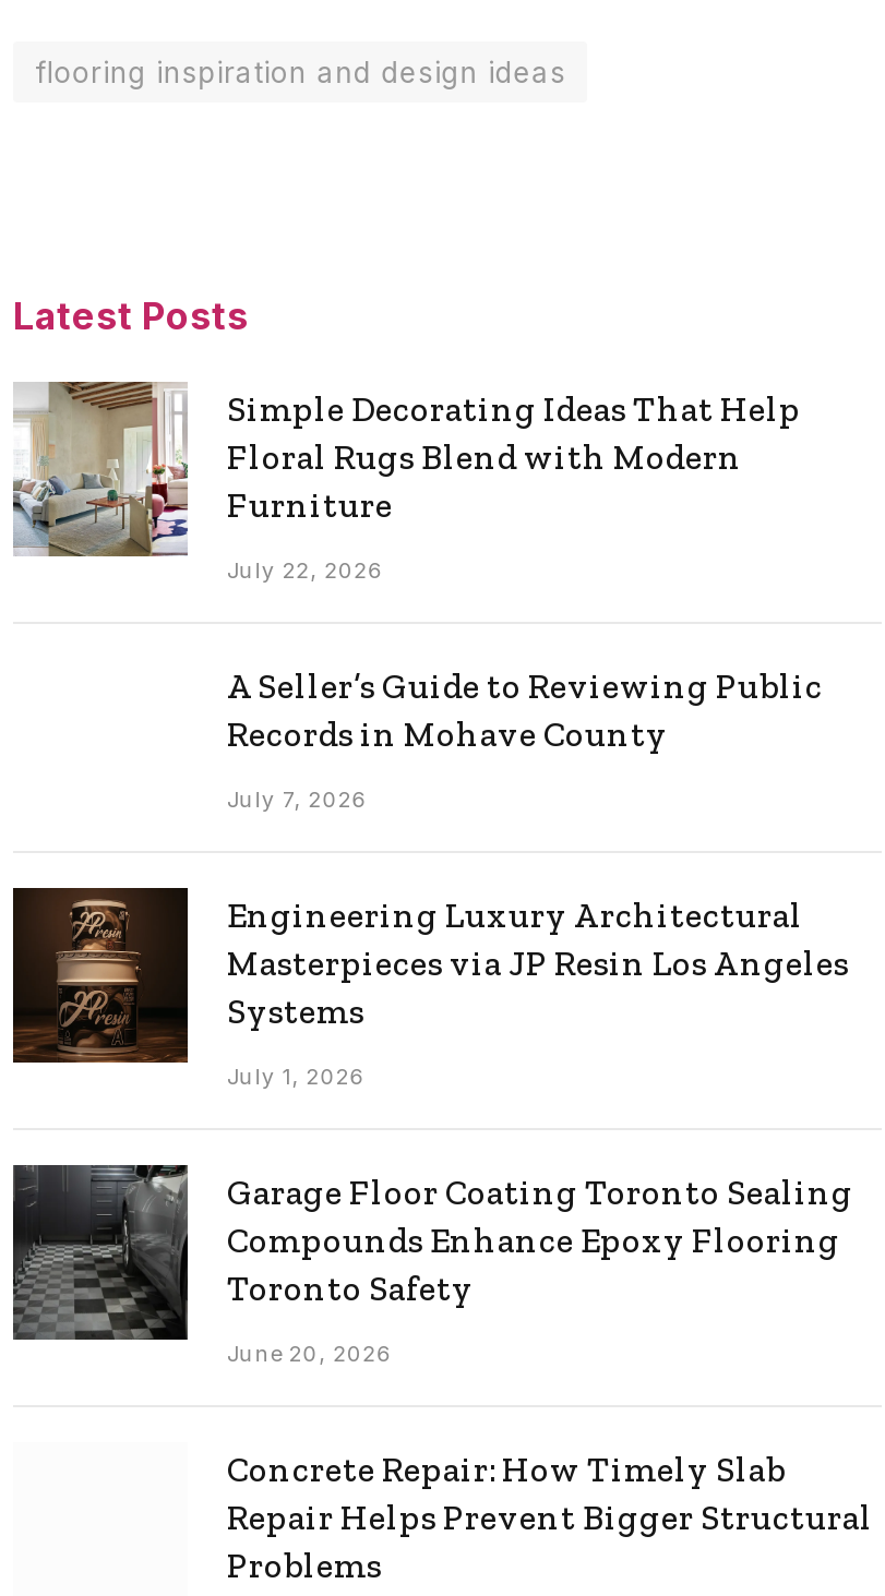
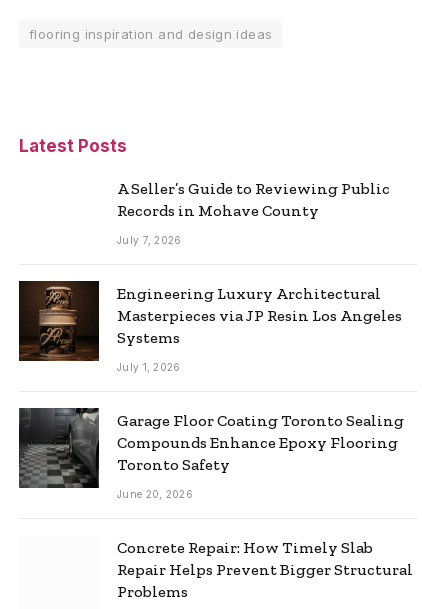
[11,380,801,583] [image] | Simple Decorating Ideas That Help | Floral Rugs Blend with Modern | Furniture | July 22, 2026 -> none

